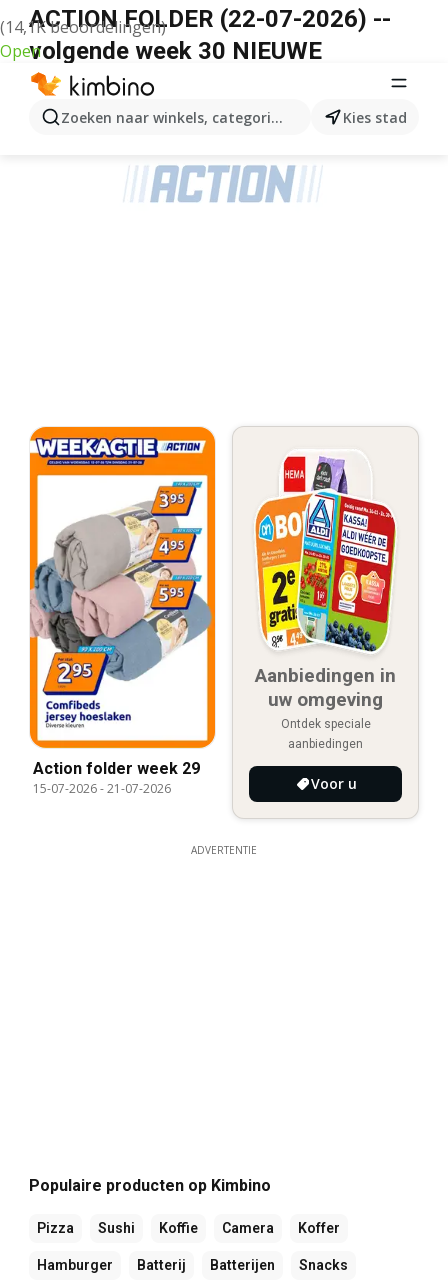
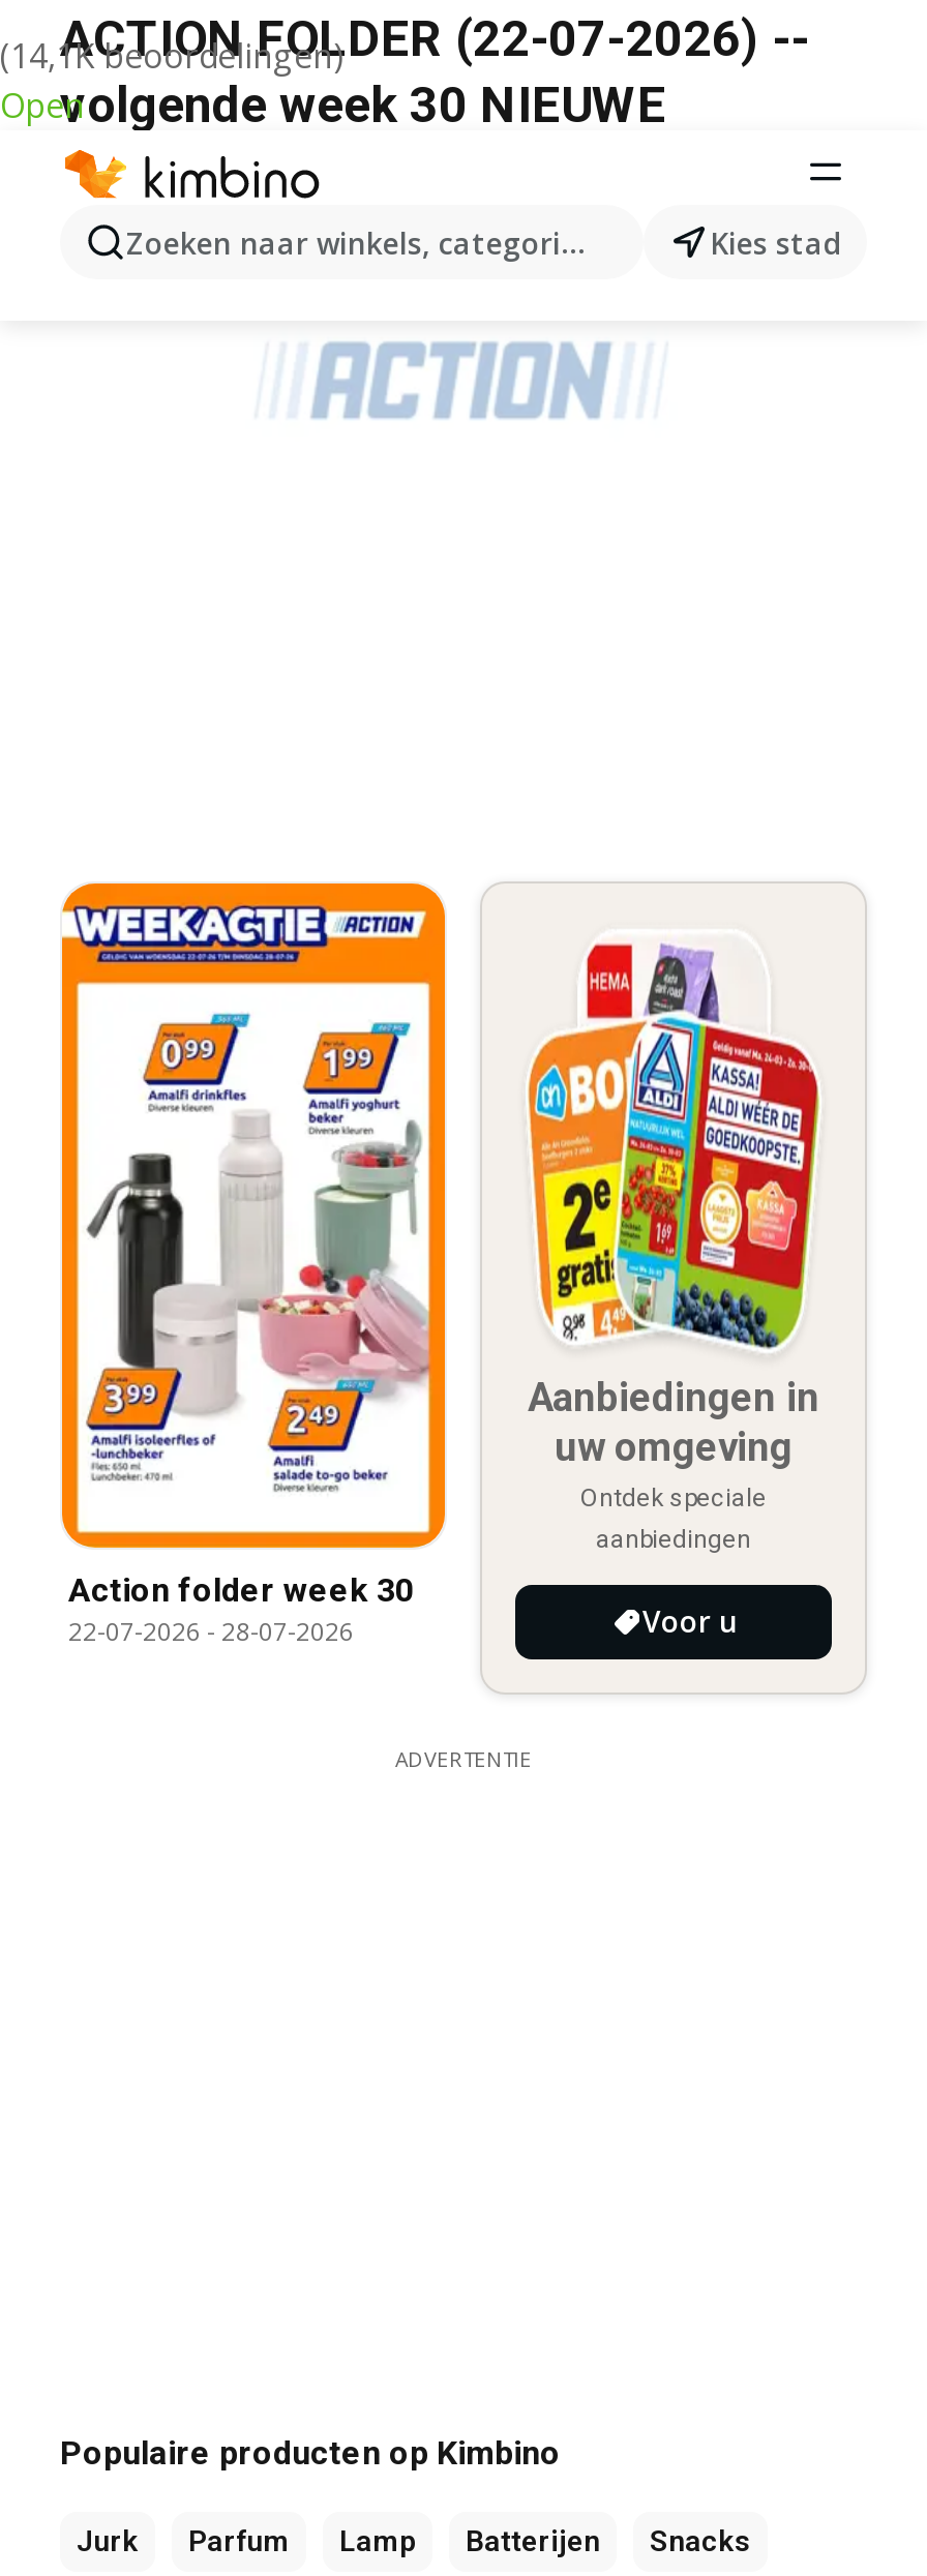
[30,480,213,778] [image] | Action folder week 29 -> [60,995,439,1609] [image] | Action folder week 30
[33,780,171,797] 15-07-2026 - 21-07-2026 -> [68,1613,354,1648] 22-07-2026 - 28-07-2026
[37,1220,340,1273] Pizza | Sushi | Koffie | Camera | Koffer | Hamburger | Batterij -> [77,2524,416,2557] Jurk | Parfum | Lamp

